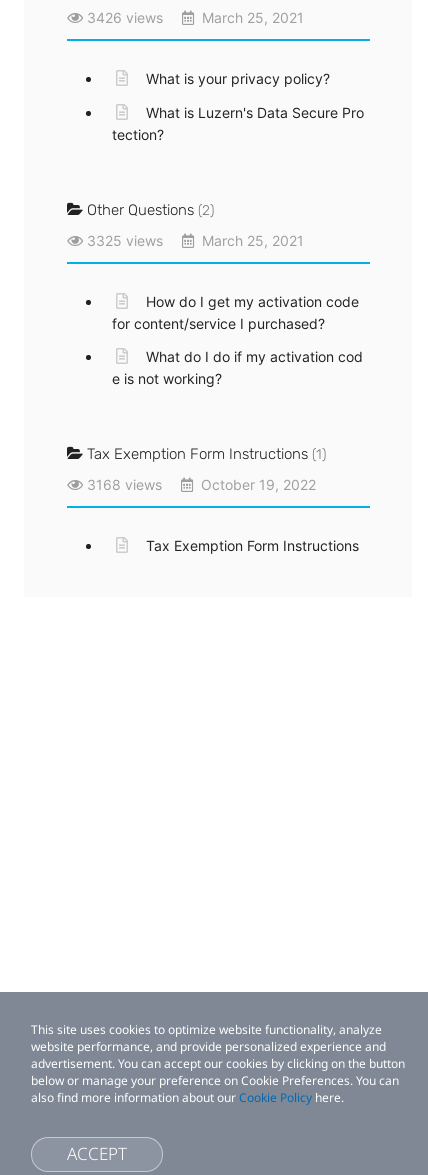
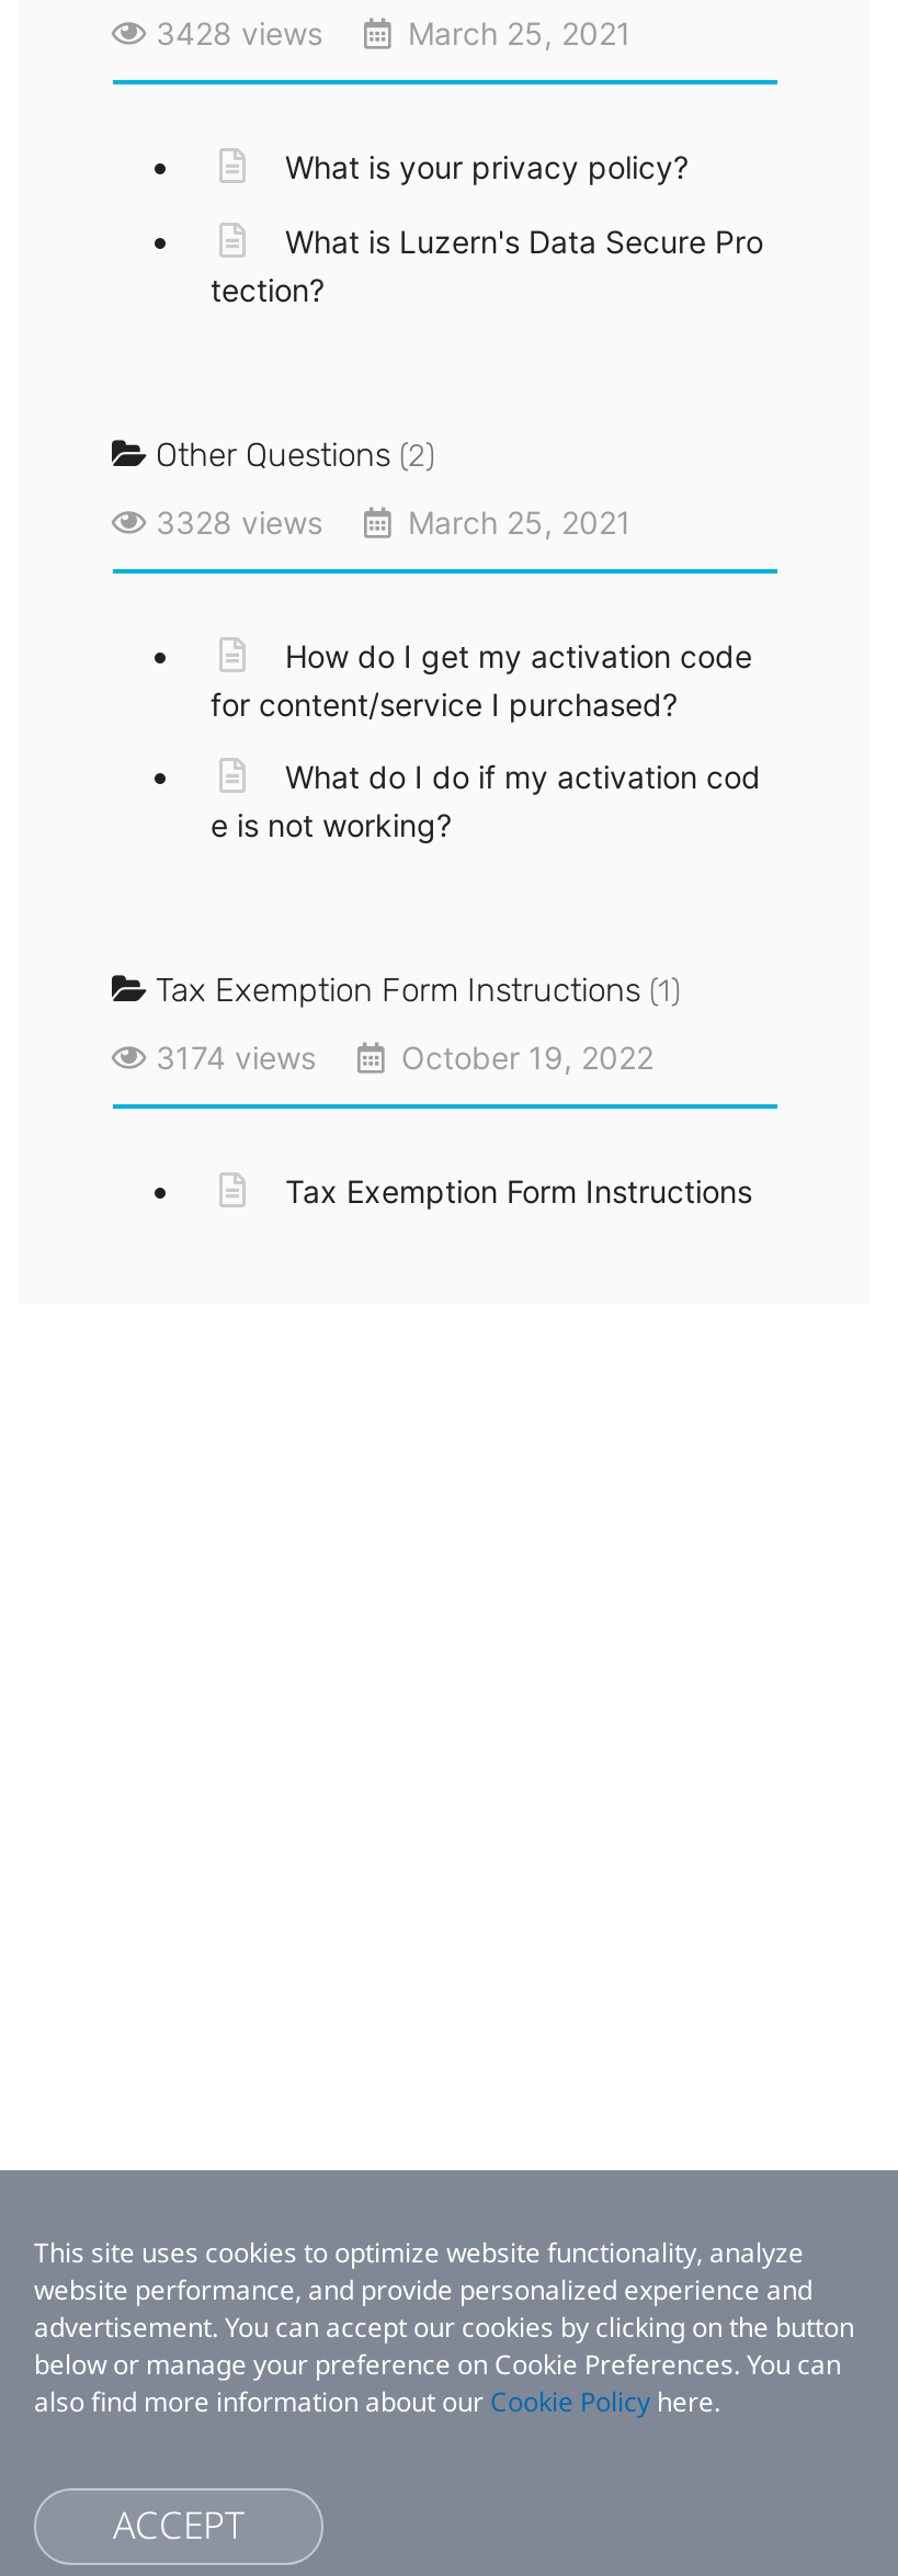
[82,9,303,26] 3426 views March 25, 2021 -> [147,13,632,51] 3428 views March 25, 2021
[82,232,303,249] 3325 views March 25, 2021 -> [147,503,632,540] 3328 views March 25, 2021
[82,476,315,493] 3168 views October 19, 2022 -> [147,1039,653,1076] 3174 views October 19, 2022

